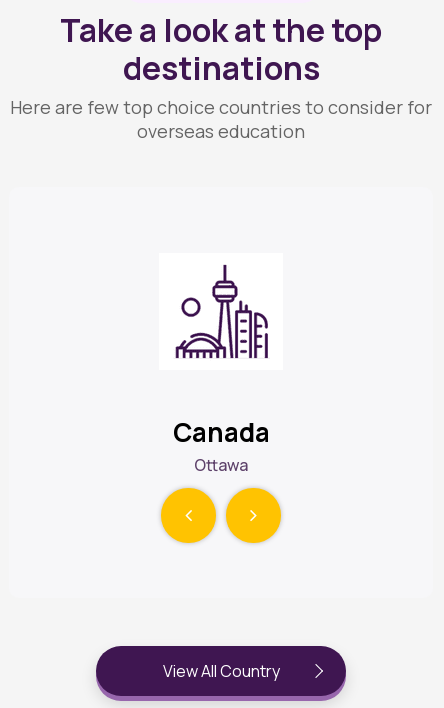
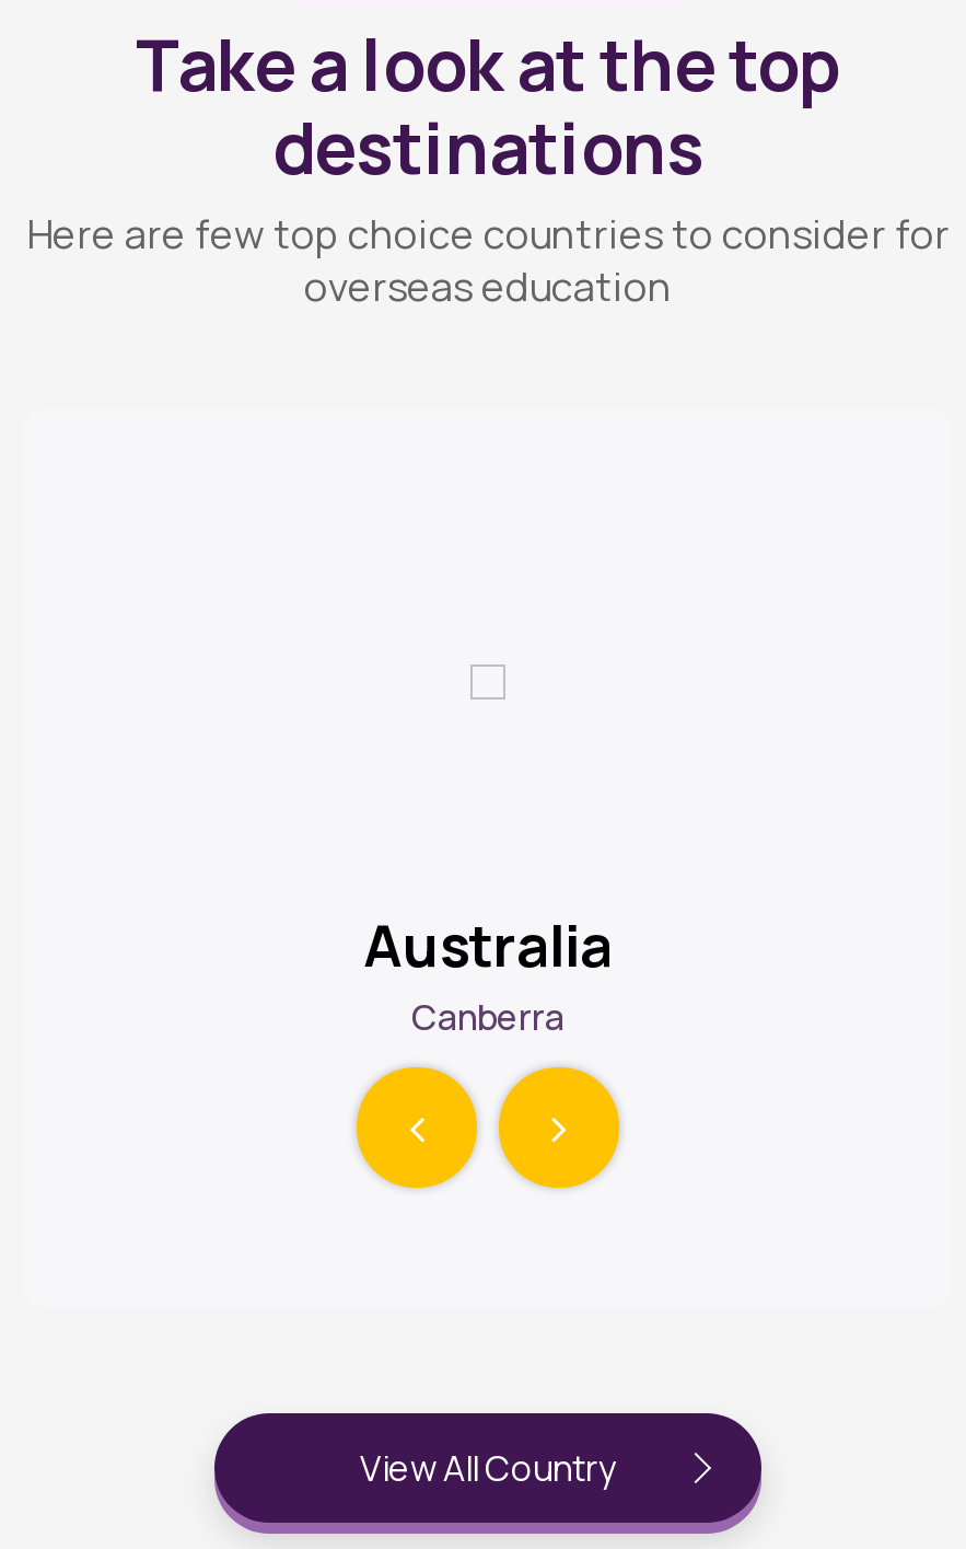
[175,264,269,359] [image] -> none
[172,414,269,476] Canada | Ottawa -> [363,906,613,1041] Australia | Canberra

